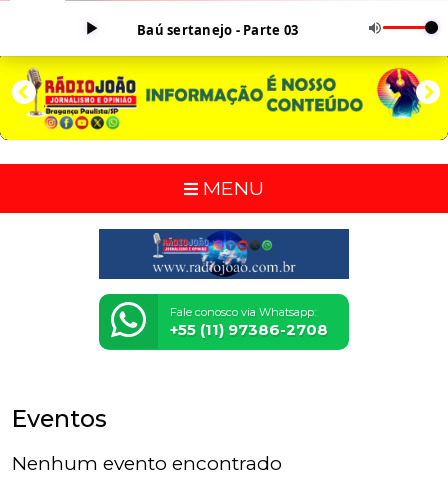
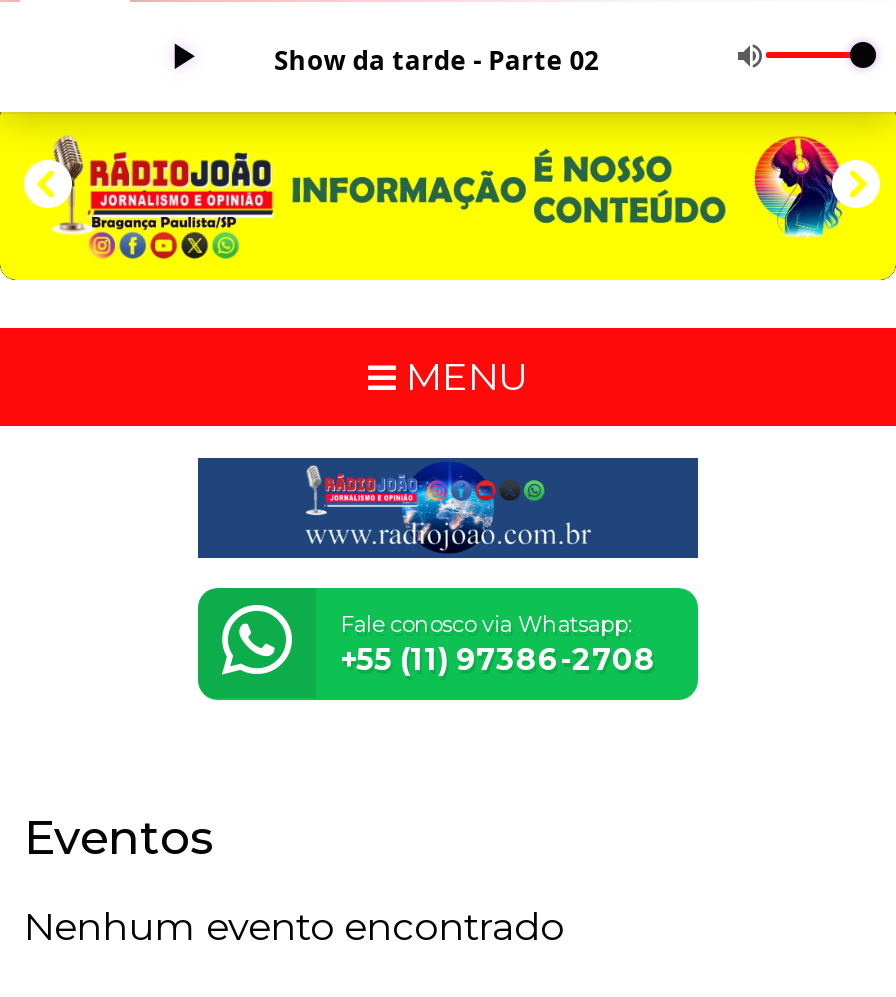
[137,20,298,38] Baú sertanejo - Parte 03 -> [274,41,598,77] Show da tarde - Parte 02

